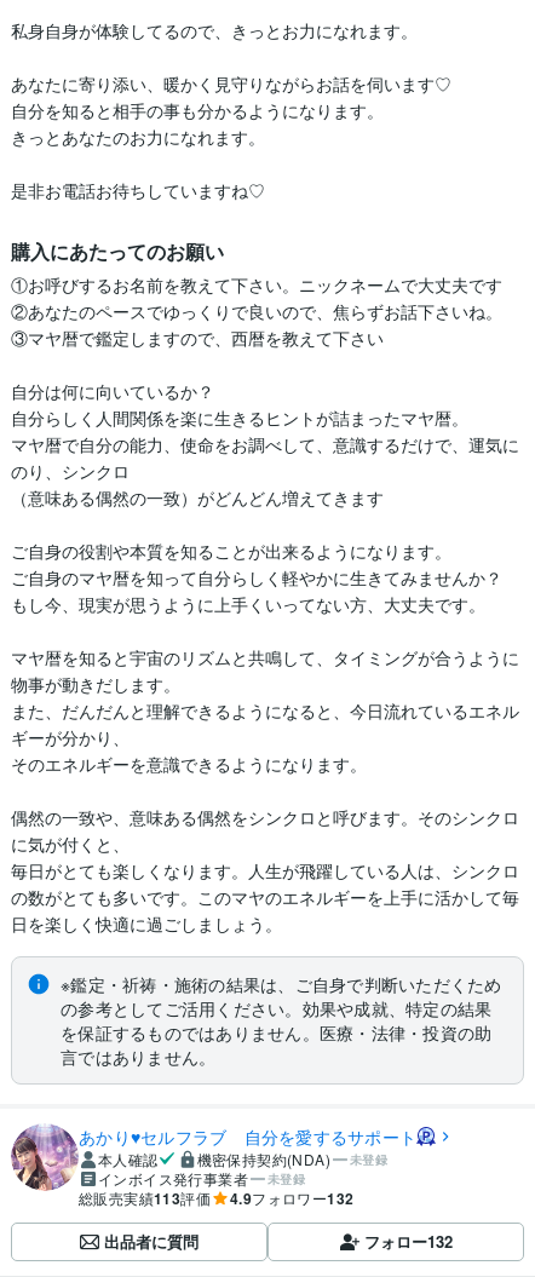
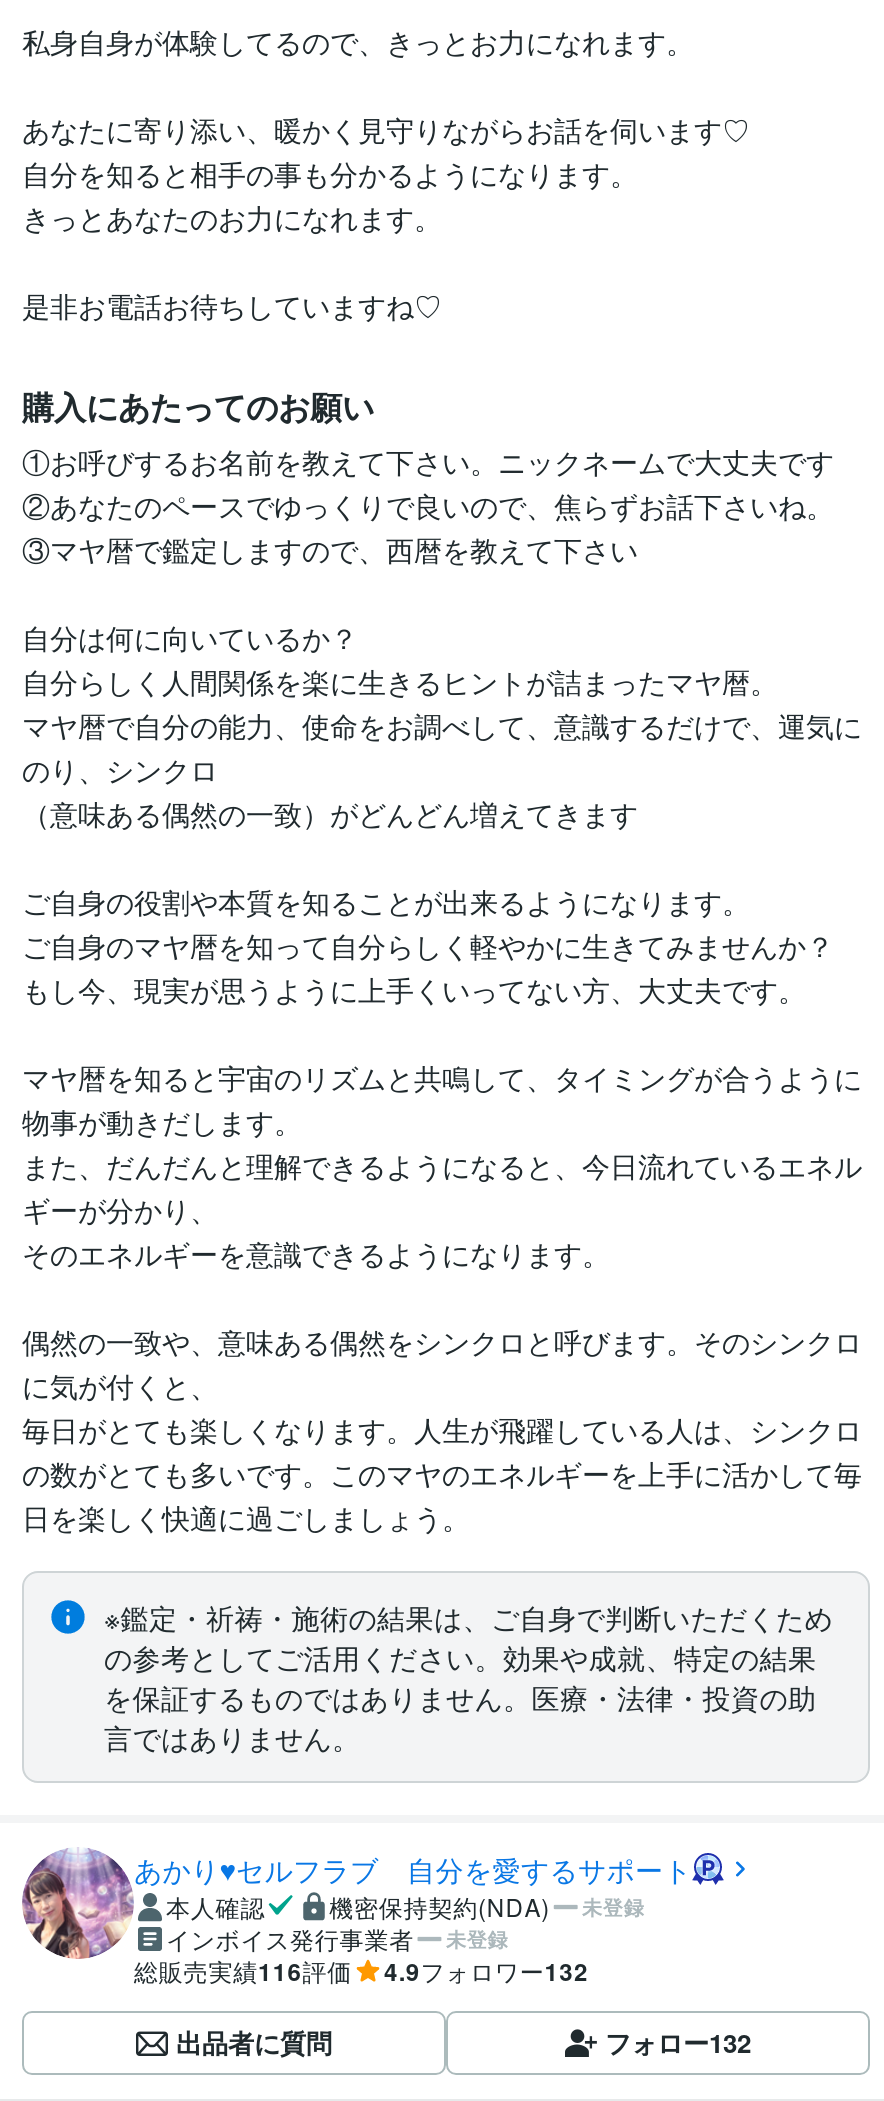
[79,1188,211,1209] 総販売実績113評価 -> [134,1953,352,1989] 総販売実績116評価

